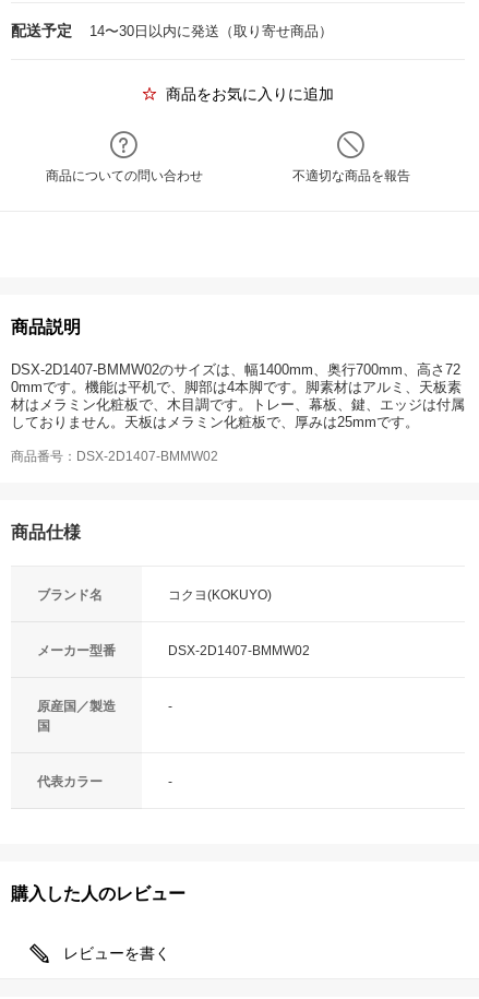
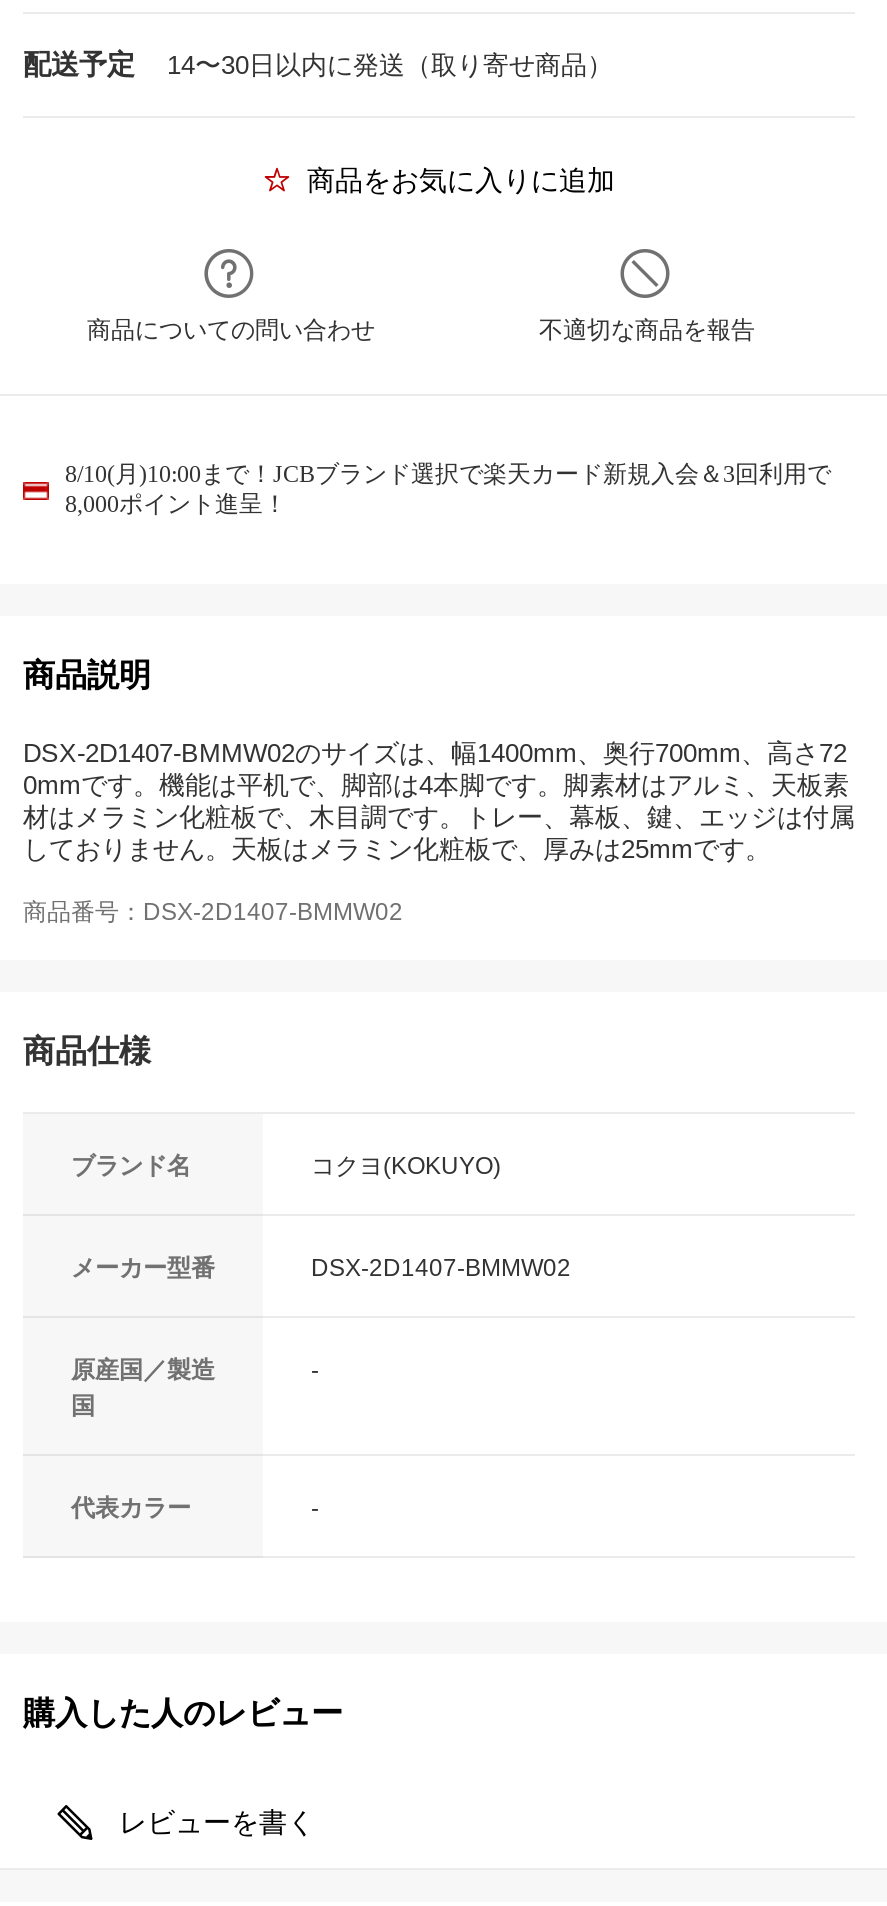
none -> [65,460,831,518] 8/10(月)10:00まで！JCBブランド選択で楽天カード新規入会＆3回利用で | 8,000ポイント進呈！

